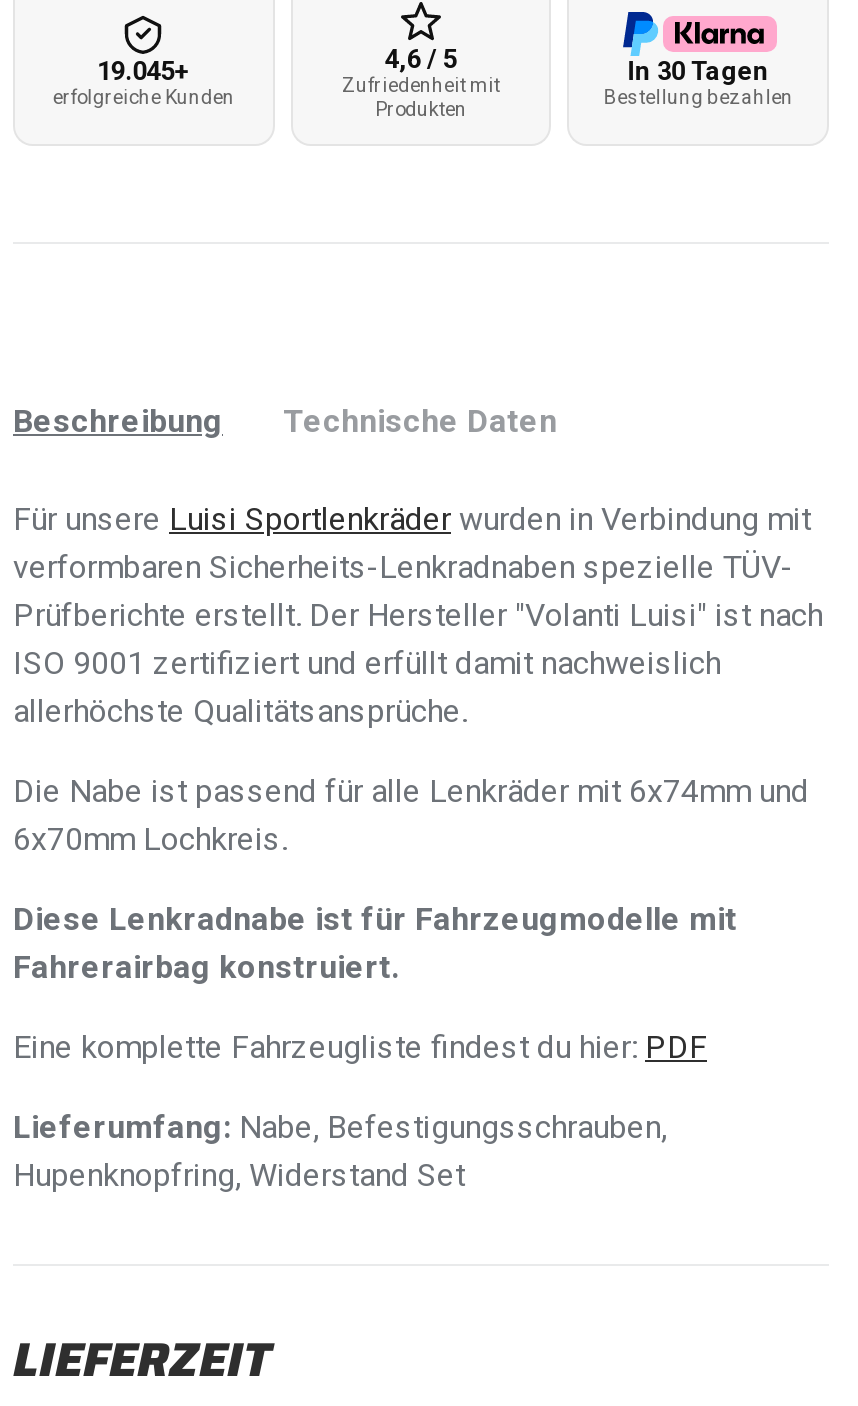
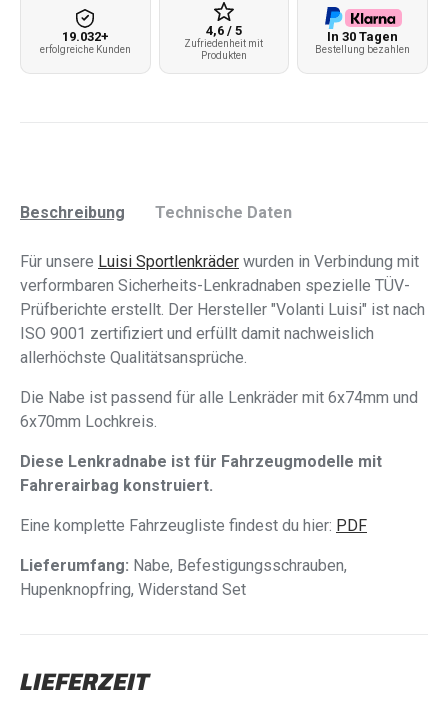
[97,56,191,86] 19.045+ -> [62,29,109,44] 19.032+

